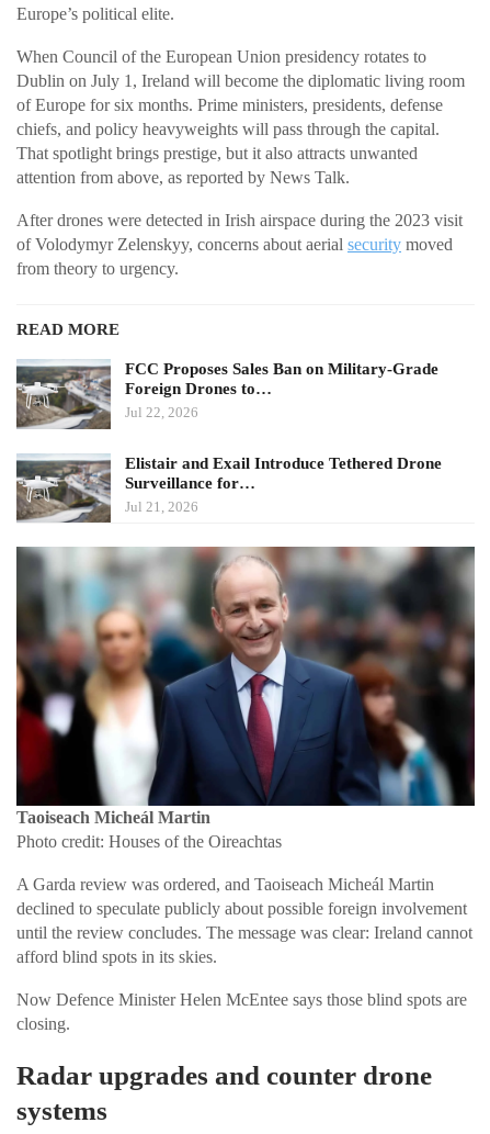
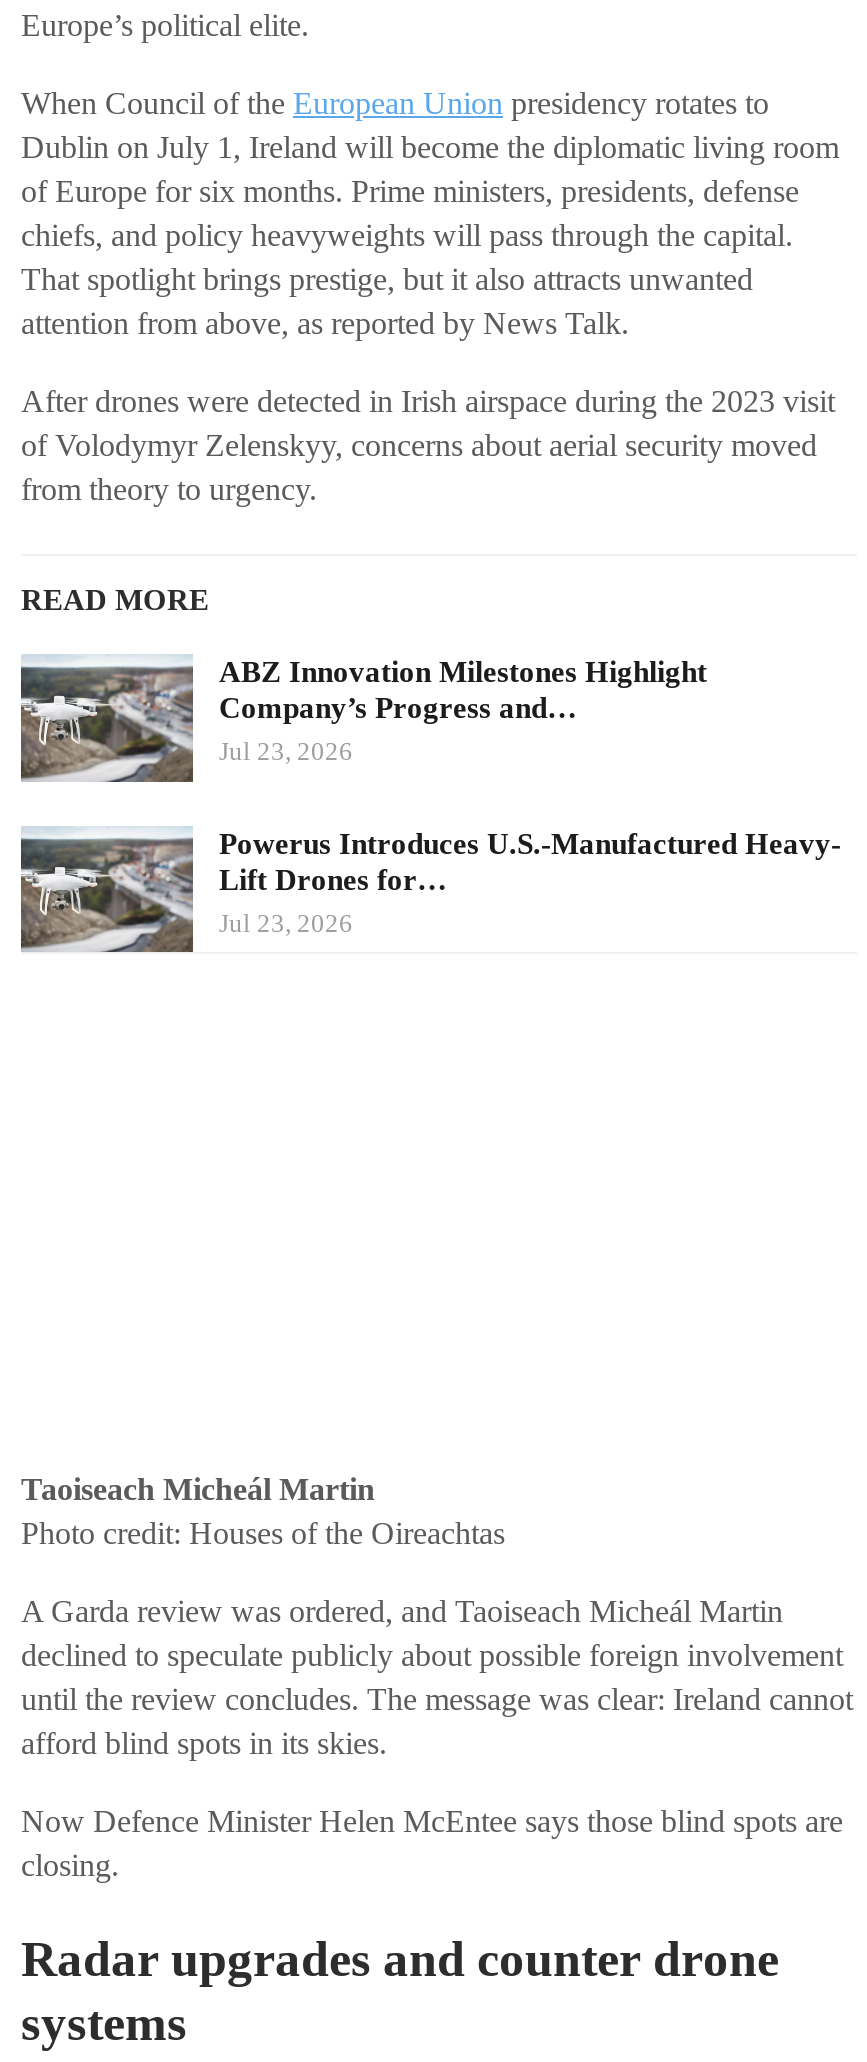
[125,360,438,421] FCC Proposes Sales Ban on Military-Grade | Foreign Drones to… | Jul 22, 2026 -> [219,656,707,766] ABZ Innovation Milestones Highlight | Company’s Progress and… | Jul 23, 2026
[125,454,442,515] Elistair and Exail Introduce Tethered Drone | Surveillance for… | Jul 21, 2026 -> [219,828,841,938] Powerus Introduces U.S.-Manufactured Heavy- | Lift Drones for… | Jul 23, 2026
[15,546,476,807] [image] -> none

